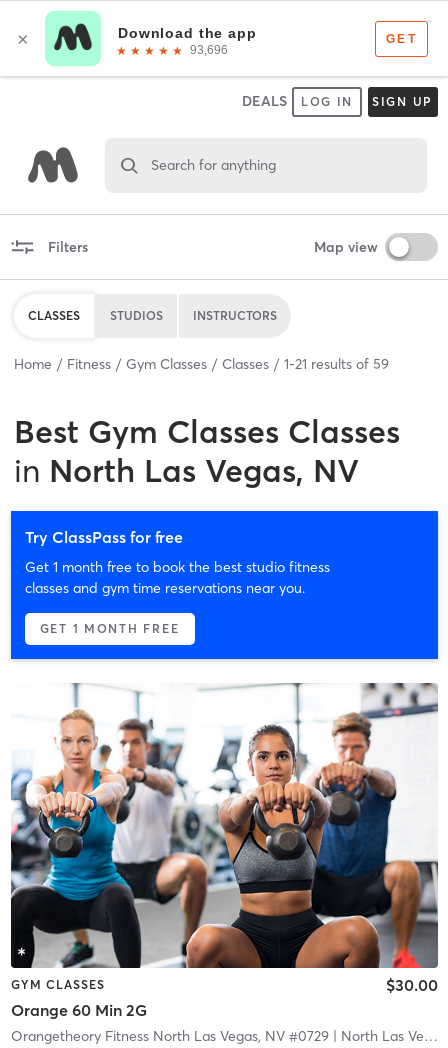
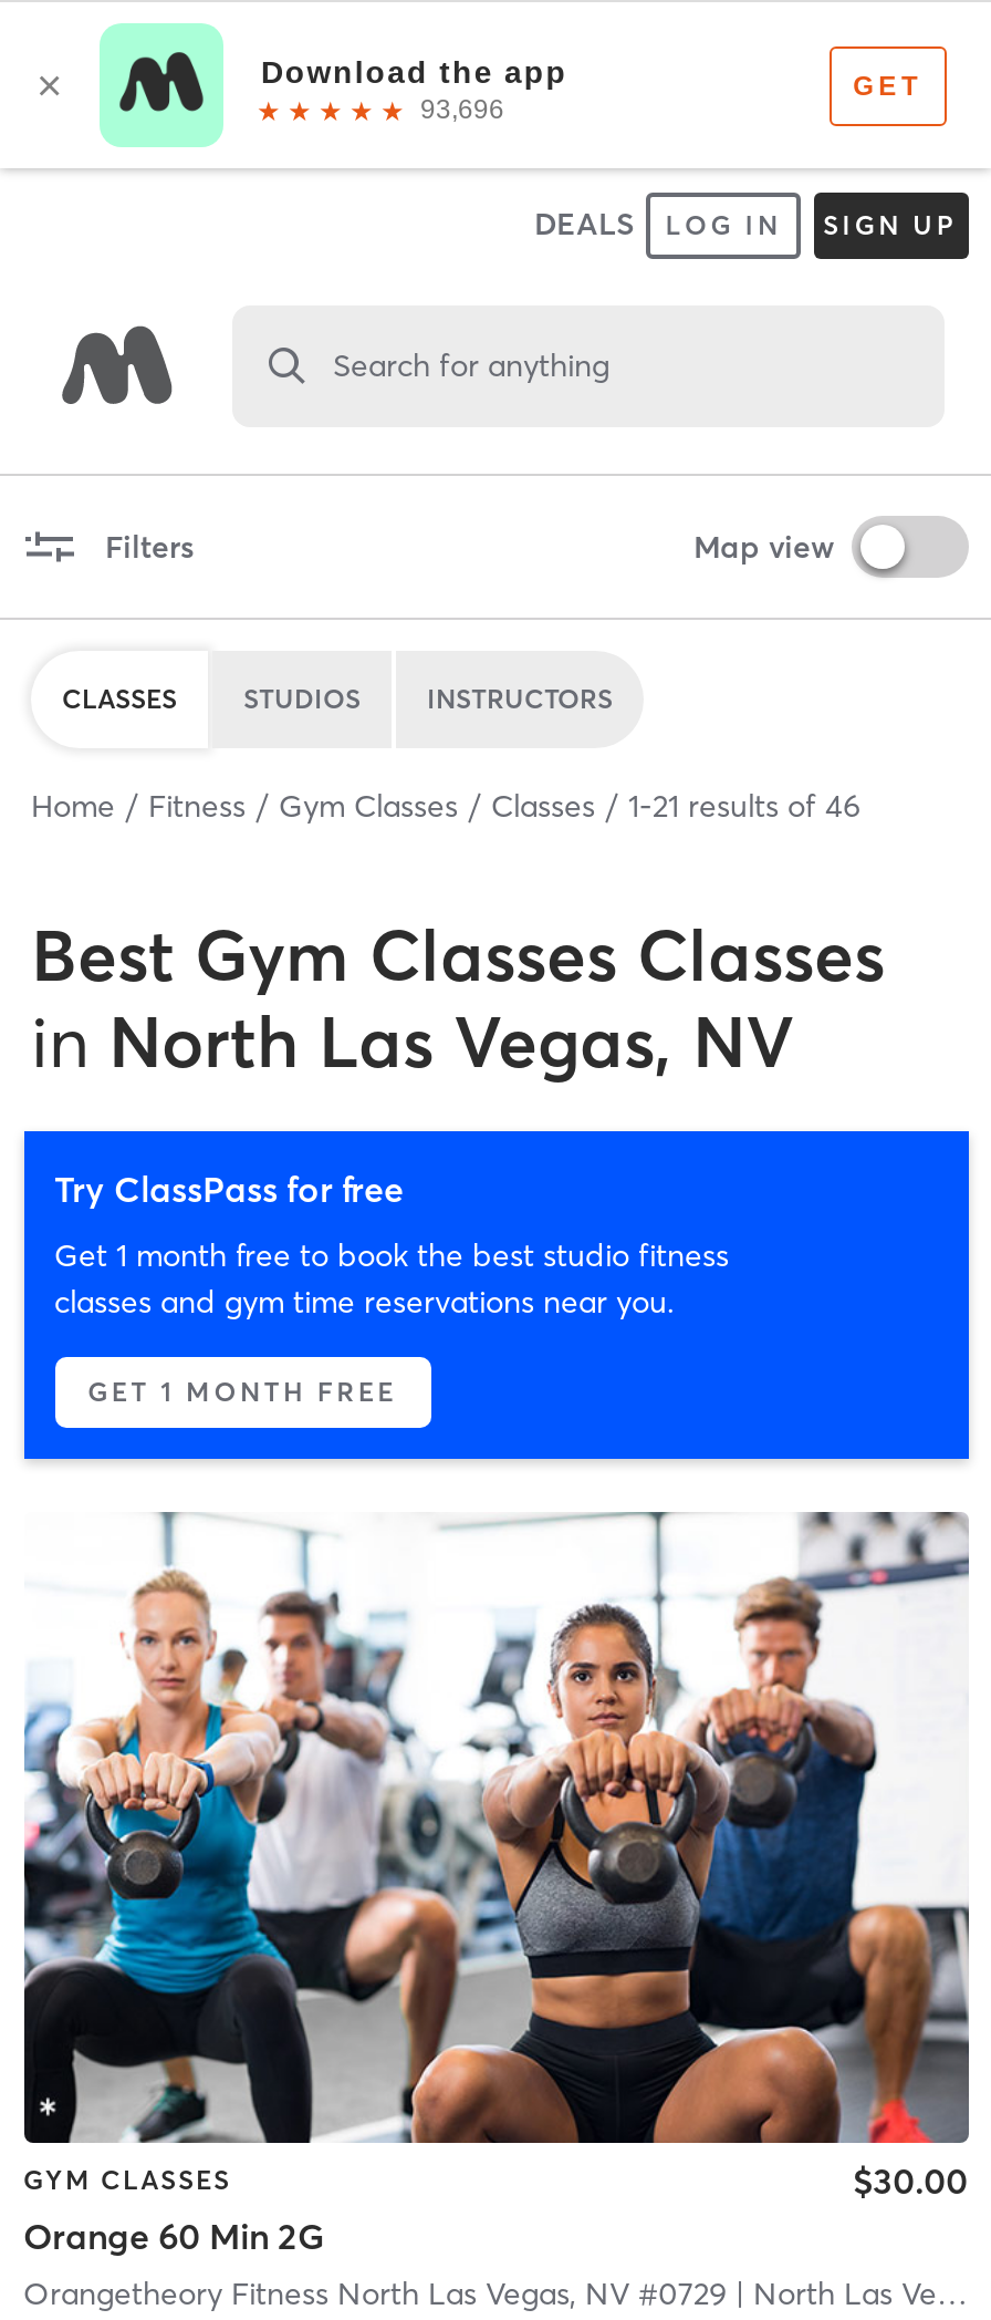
[14,354,389,372] Home Fitness Gym Classes Classes 1-21 results of 59 -> [31,785,860,825] Home Fitness Gym Classes Classes 1-21 results of 46

